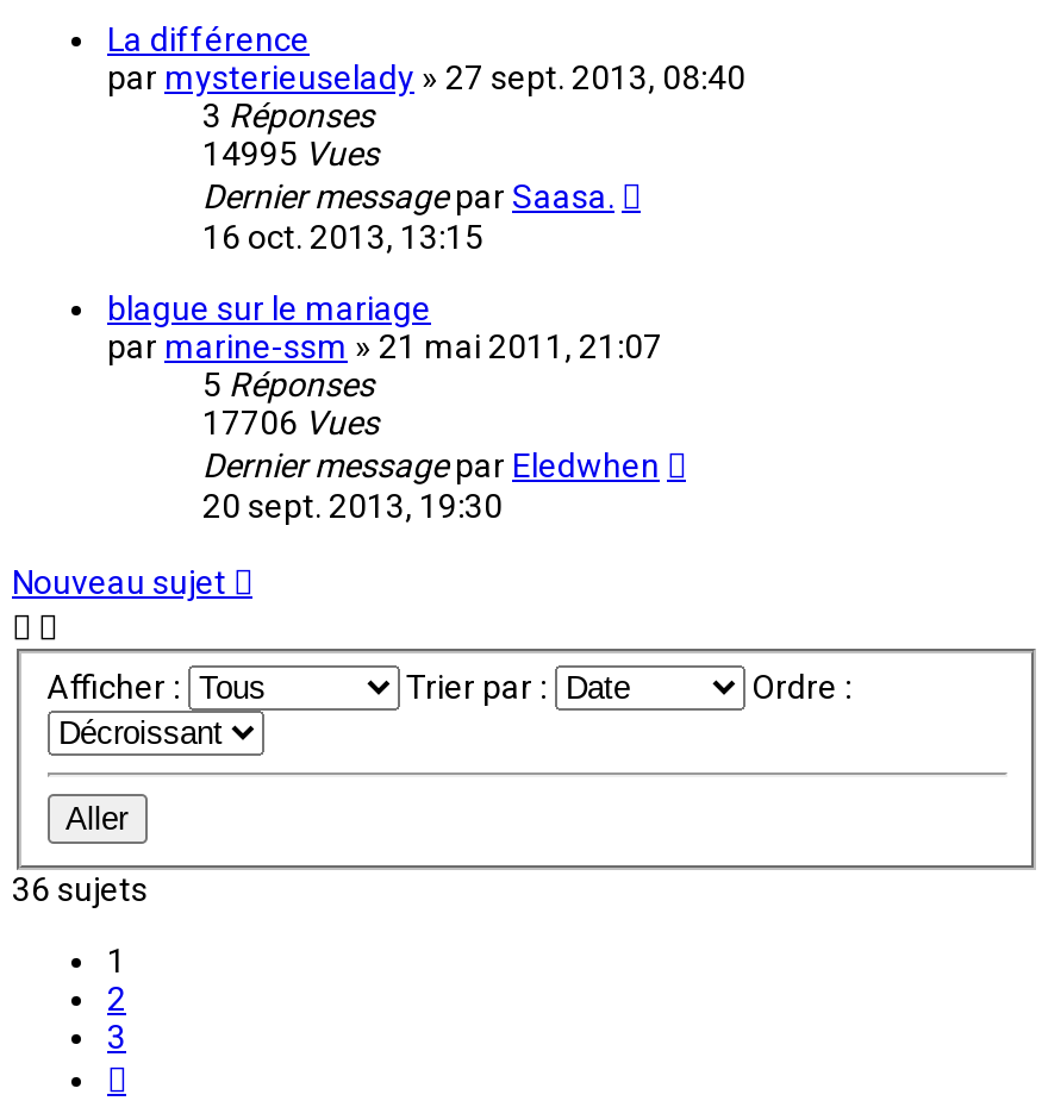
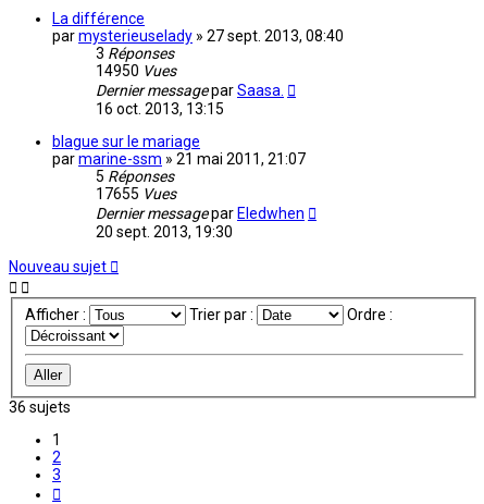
[202,135,379,173] 14995 Vues -> [96,62,176,80] 14950 Vues
[202,404,379,442] 17706 Vues -> [96,185,176,203] 17655 Vues

